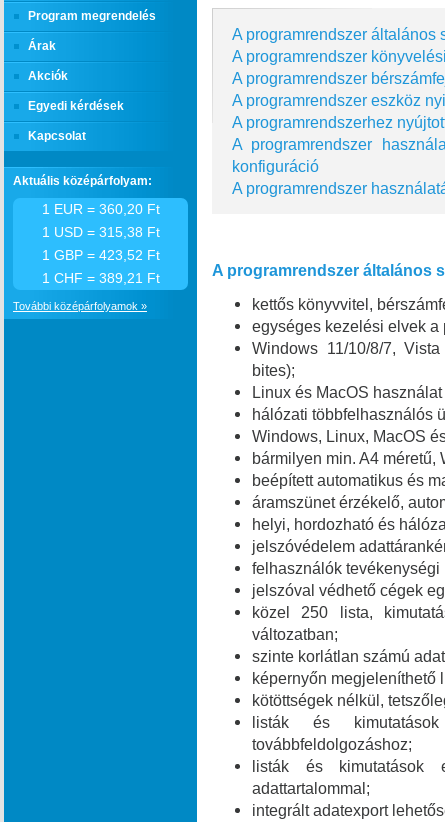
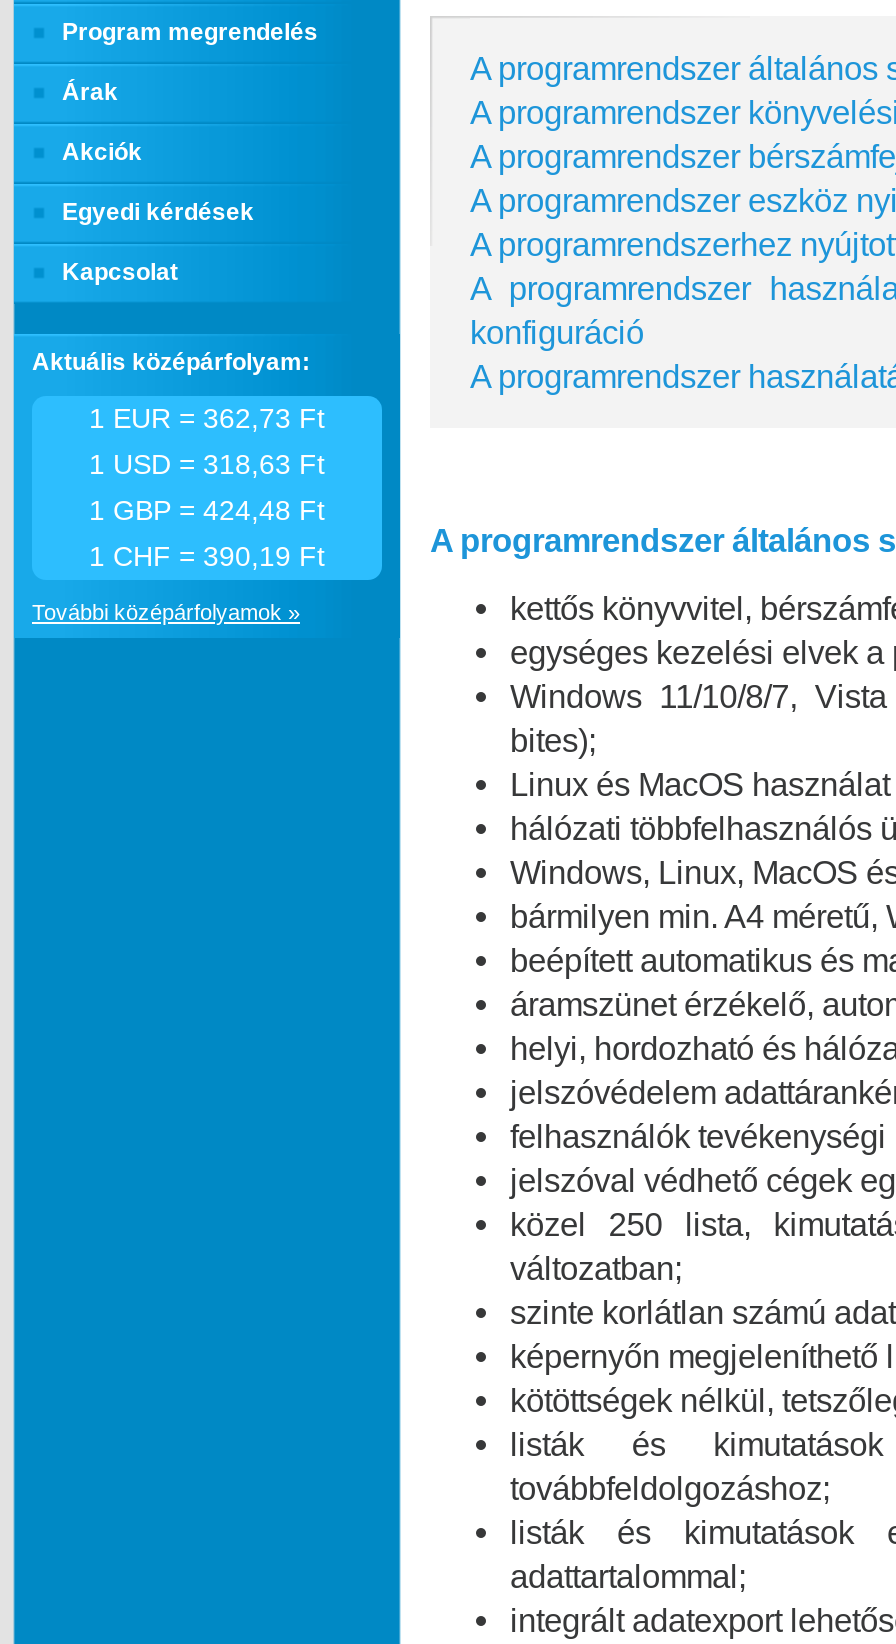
[41,201,159,217] 1 EUR = 360,20 Ft -> [89,402,325,434] 1 EUR = 362,73 Ft
[41,224,159,240] 1 USD = 315,38 Ft -> [89,448,325,480] 1 USD = 318,63 Ft
[41,247,159,263] 1 GBP = 423,52 Ft -> [89,494,325,526] 1 GBP = 424,48 Ft
[41,270,159,286] 1 CHF = 389,21 Ft -> [89,540,325,572] 1 CHF = 390,19 Ft

